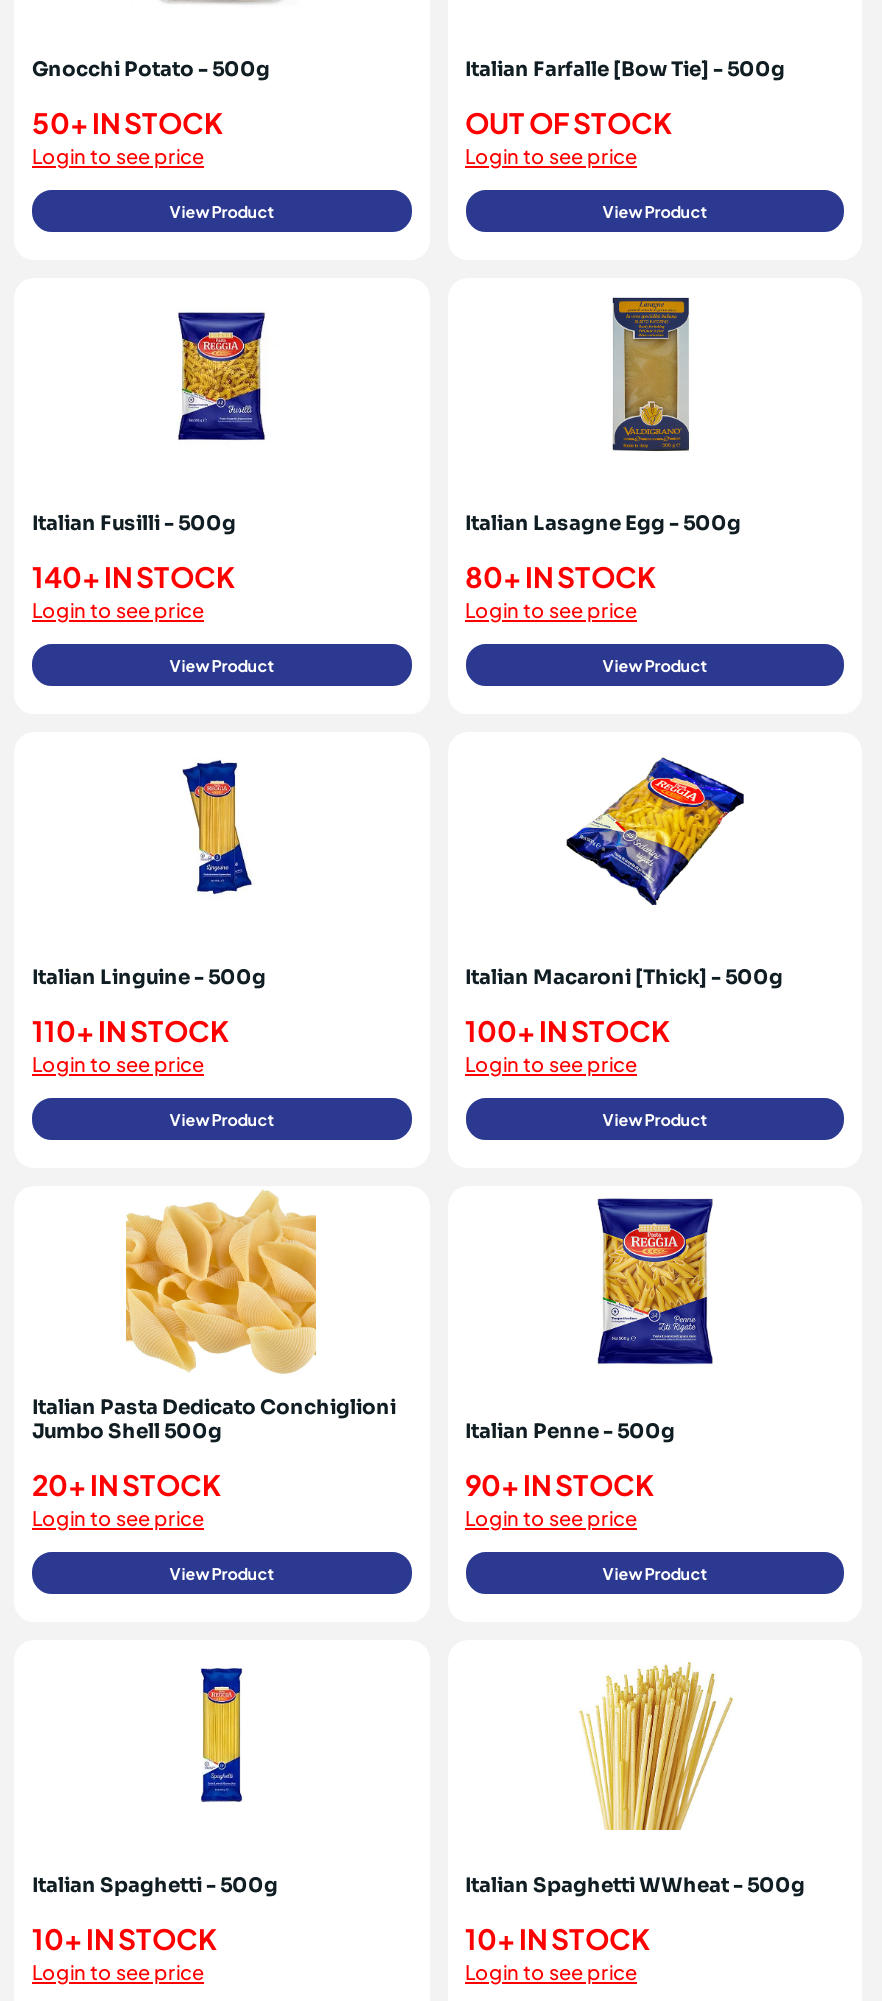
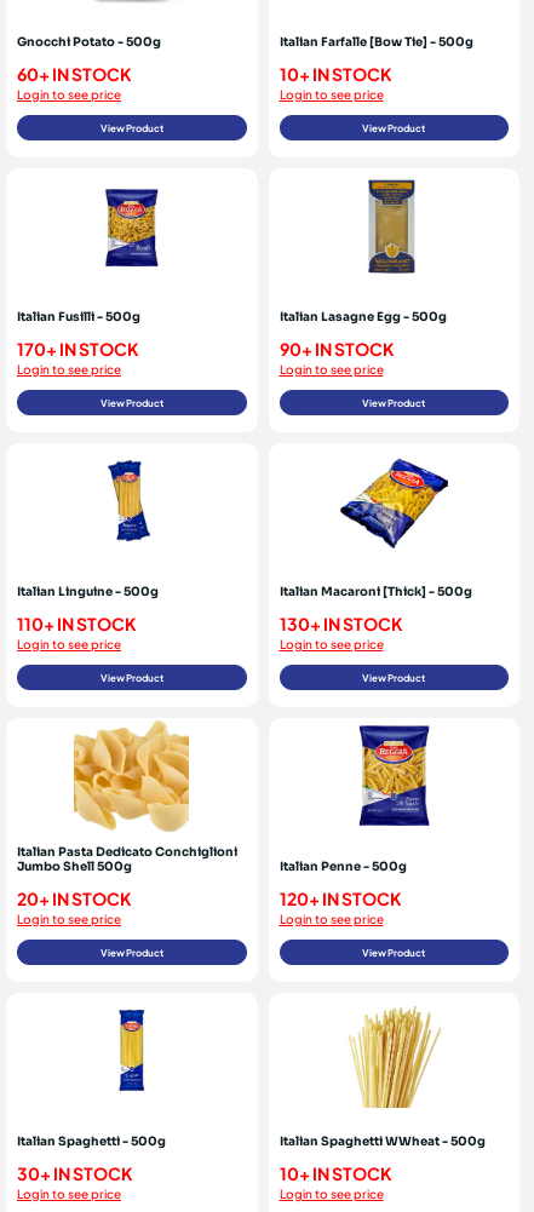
[32,104,224,140] 50+ IN STOCK -> [17,63,132,85] 60+ IN STOCK
[465,104,673,140] OUT OF STOCK -> [279,63,392,85] 10+ IN STOCK
[32,558,236,594] 140+ IN STOCK -> [17,338,139,360] 170+ IN STOCK
[465,558,657,594] 80+ IN STOCK -> [279,338,394,360] 90+ IN STOCK
[465,1012,671,1048] 100+ IN STOCK -> [279,613,403,634] 130+ IN STOCK
[465,1466,655,1502] 90+ IN STOCK -> [279,888,401,909] 120+ IN STOCK
[32,1920,218,1956] 10+ IN STOCK -> [17,1162,133,1184] 30+ IN STOCK

